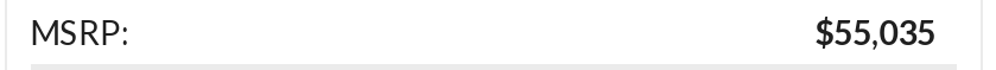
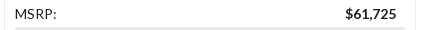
[815,12,957,52] $55,035 -> [345,5,405,22] $61,725

